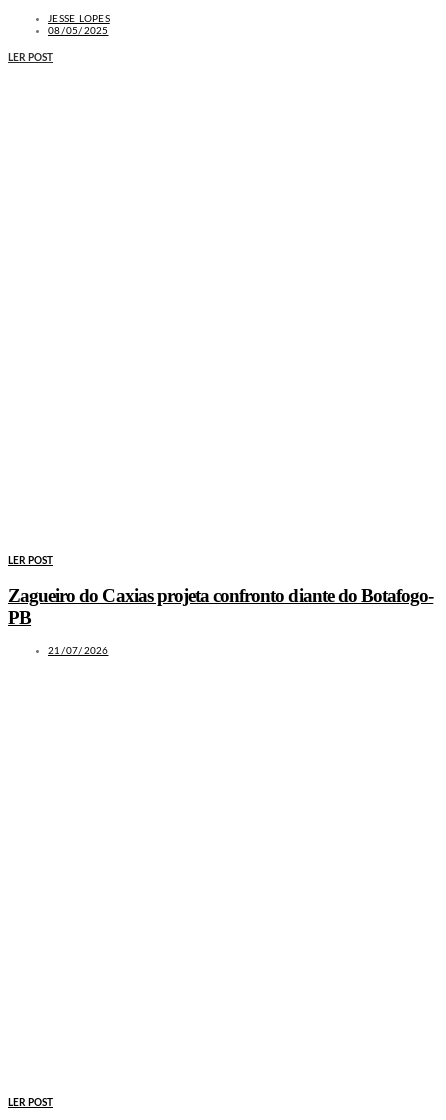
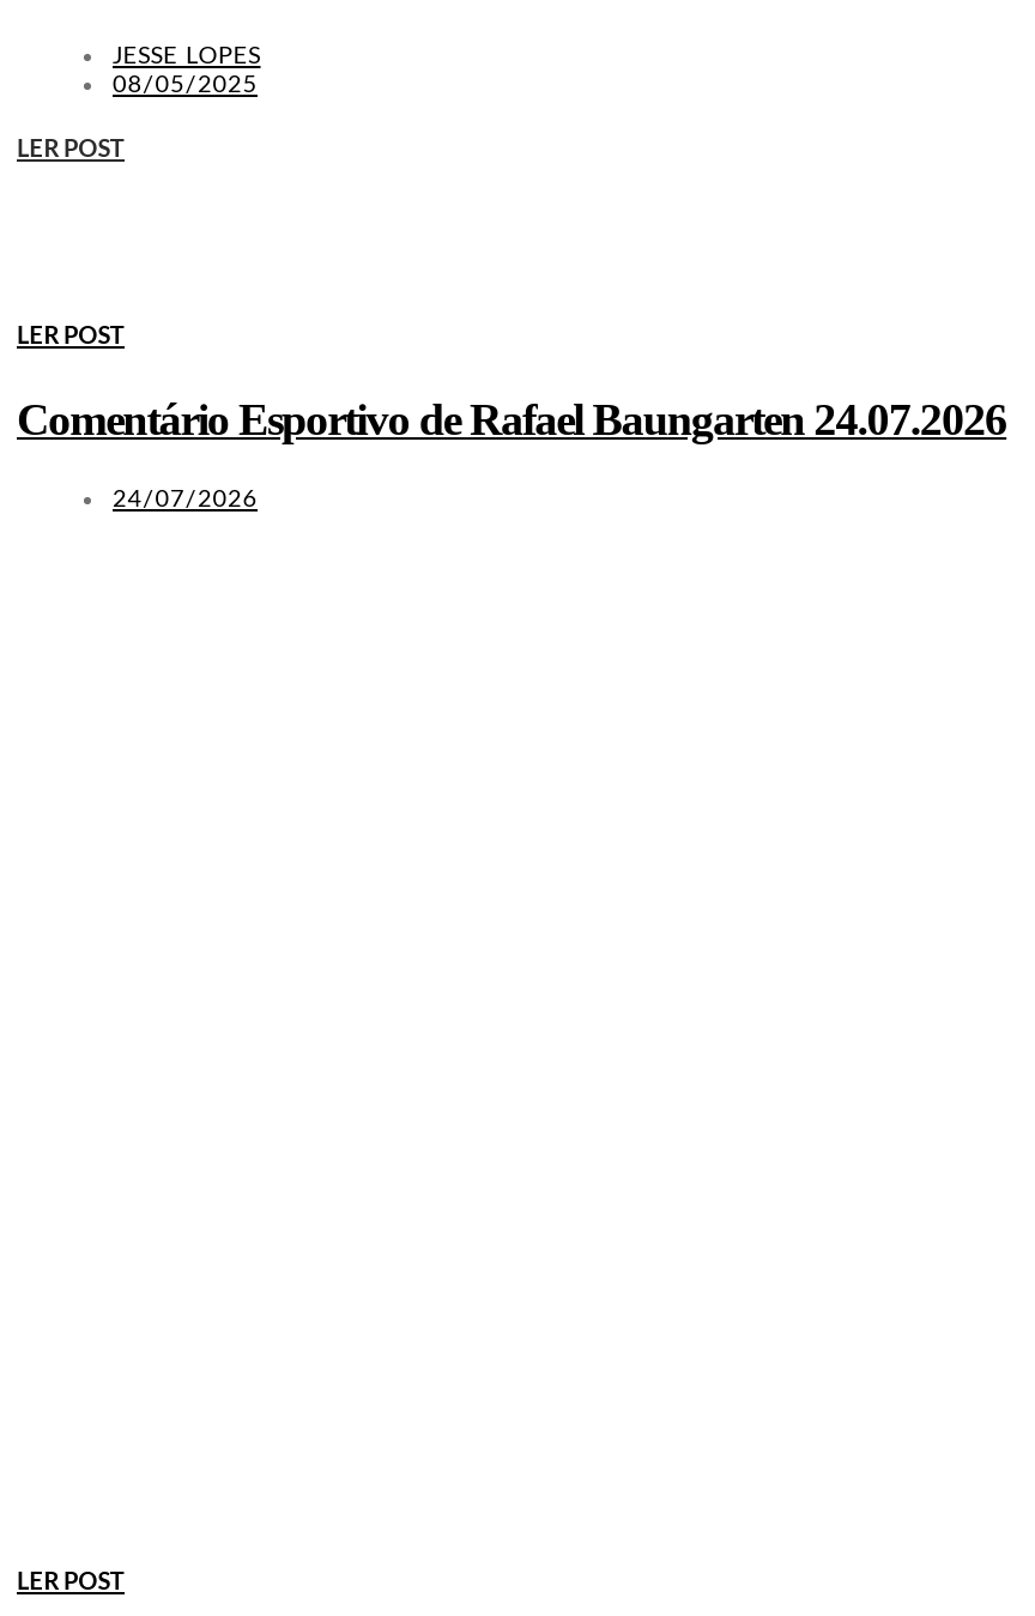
[8,585,433,628] Zagueiro do Caxias projeta confronto diante do Botafogo- | PB -> [17,395,1006,445] Comentário Esportivo de Rafael Baungarten 24.07.2026
[48,646,108,656] 21/07/2026 -> [113,488,258,512] 24/07/2026

